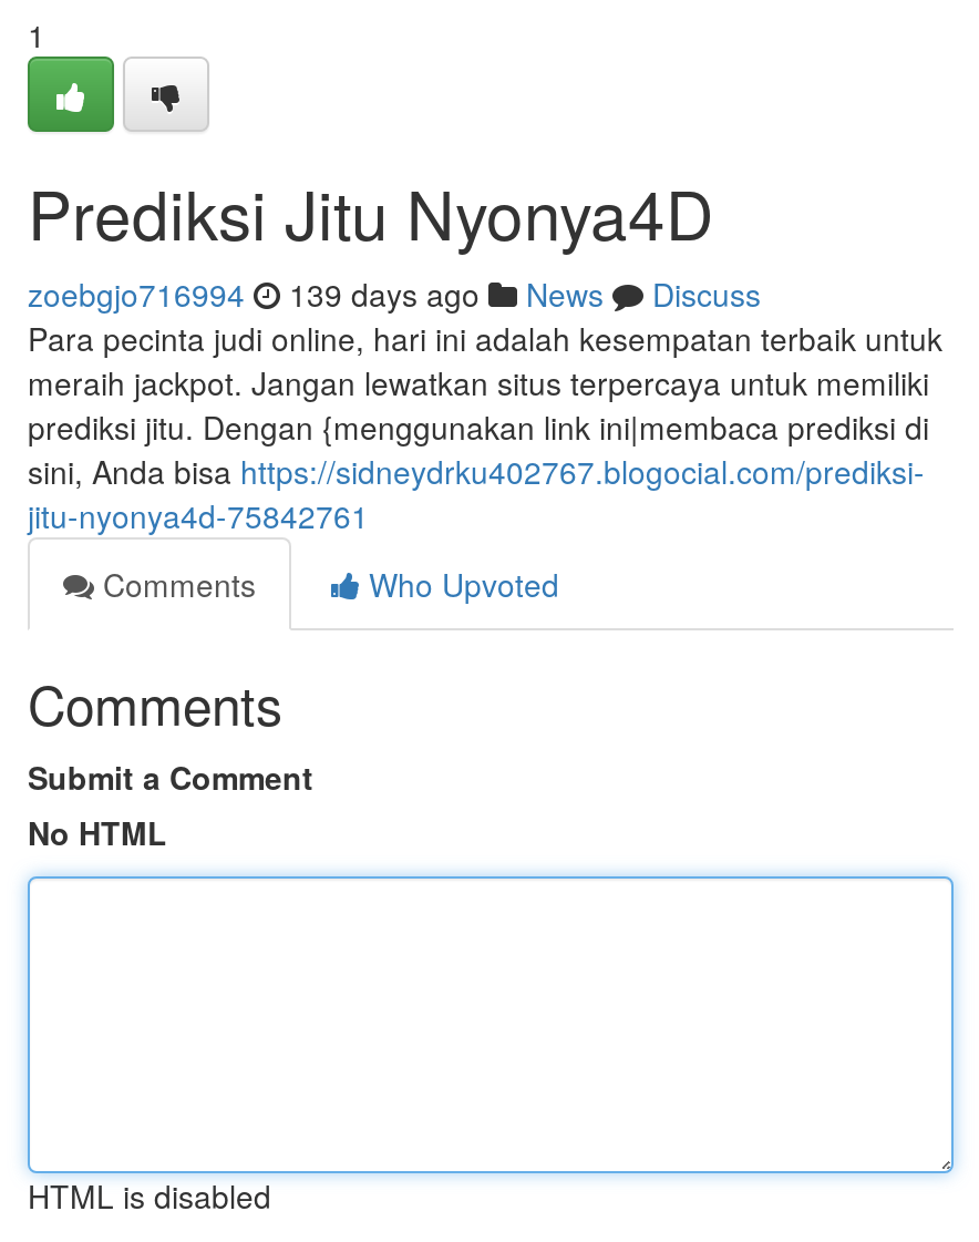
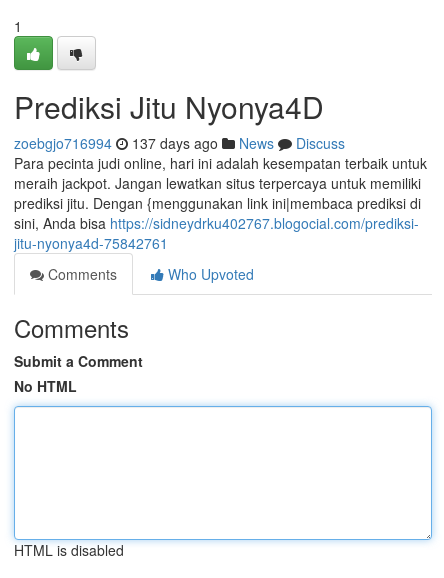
[28,271,761,316] zoebgjo716994 139 days ago News Discuss -> [14,133,345,153] zoebgjo716994 137 days ago News Discuss

